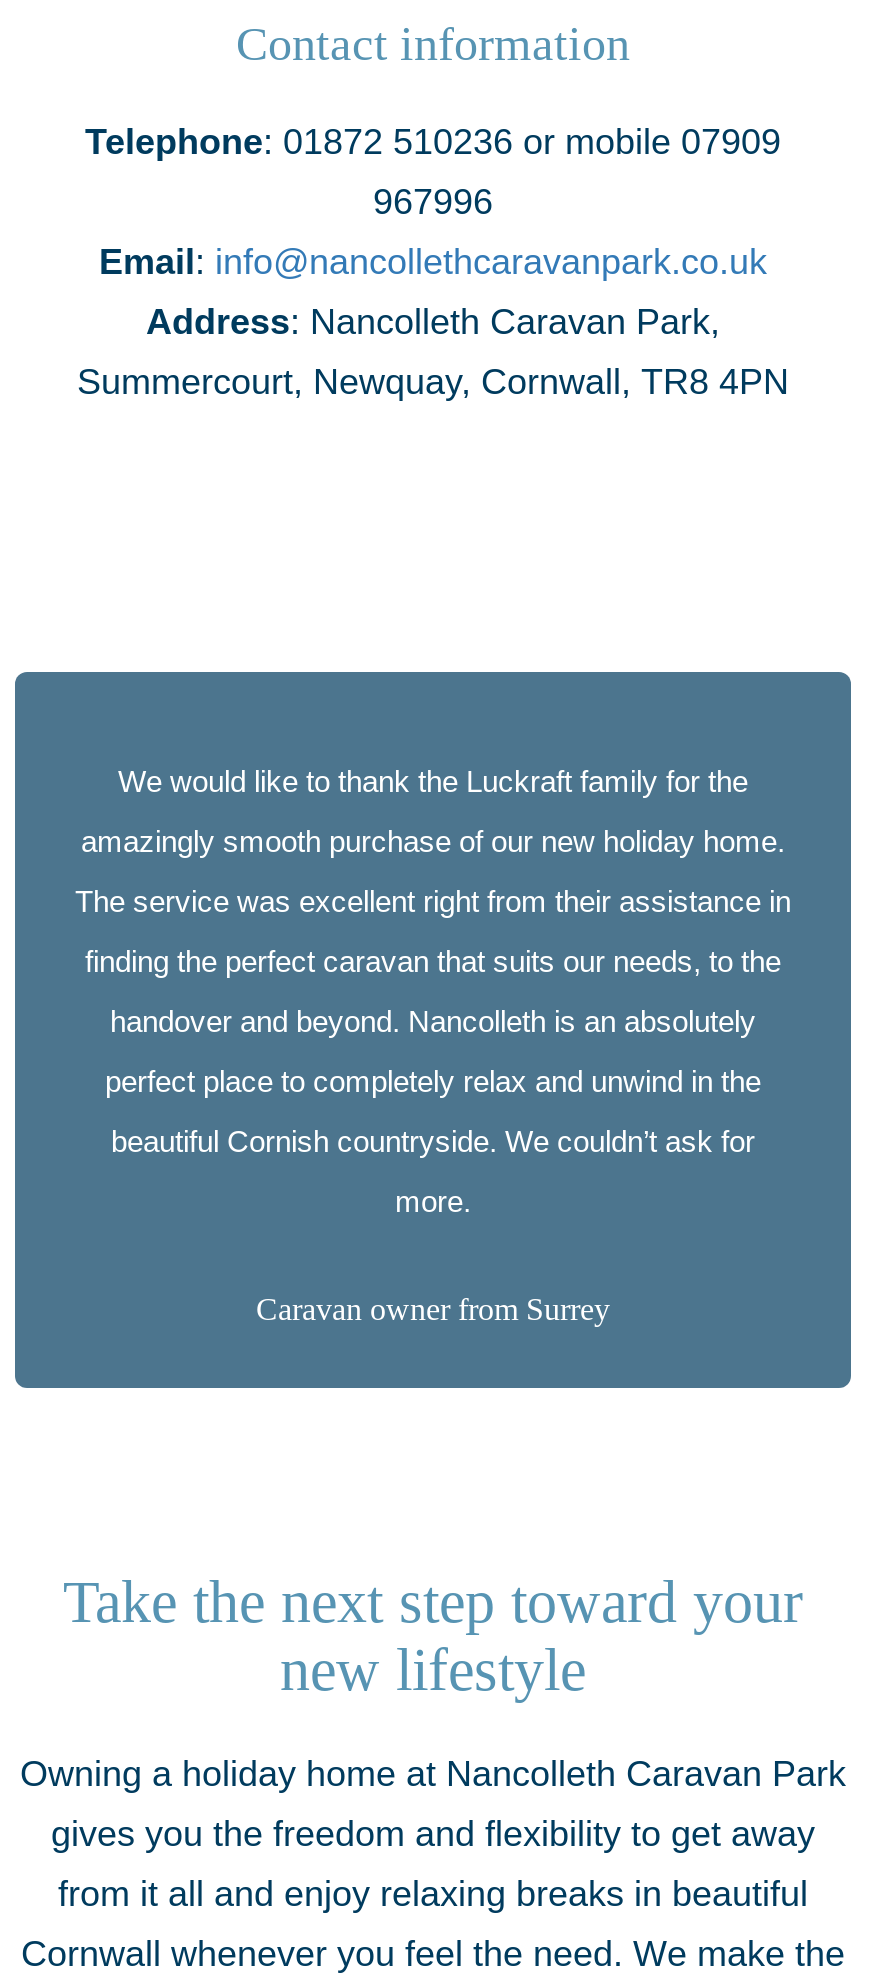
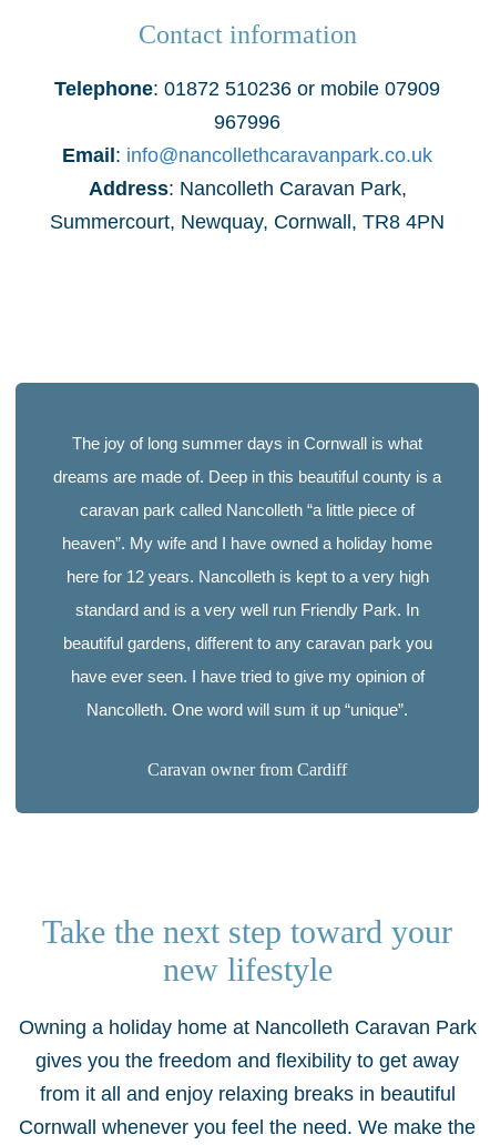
[75,765,791,1327] We would like to thank the Luckraft family for the | amazingly smooth purchase of our new holiday home. | The service was excellent right from their assistance in | finding the perfect caravan that suits our needs, to the | handover and beyond. Nancolleth is an absolutely | perfect place to completely relax and unwind in the | beautiful Cornish countryside. We couldn’t ask for | more. | Caravan owner from Surrey -> [53,434,441,779] The joy of long summer days in Cornwall is what | dreams are made of. Deep in this beautiful county is a | caravan park called Nancolleth “a little piece of | heaven”. My wife and I have owned a holiday home | here for 12 years. Nancolleth is kept to a very high | standard and is a very well run Friendly Park. In | beautiful gardens, different to any caravan park you | have ever seen. I have tried to give my opinion of | Nancolleth. One word will sum it up “unique”. | Caravan owner from Cardiff

